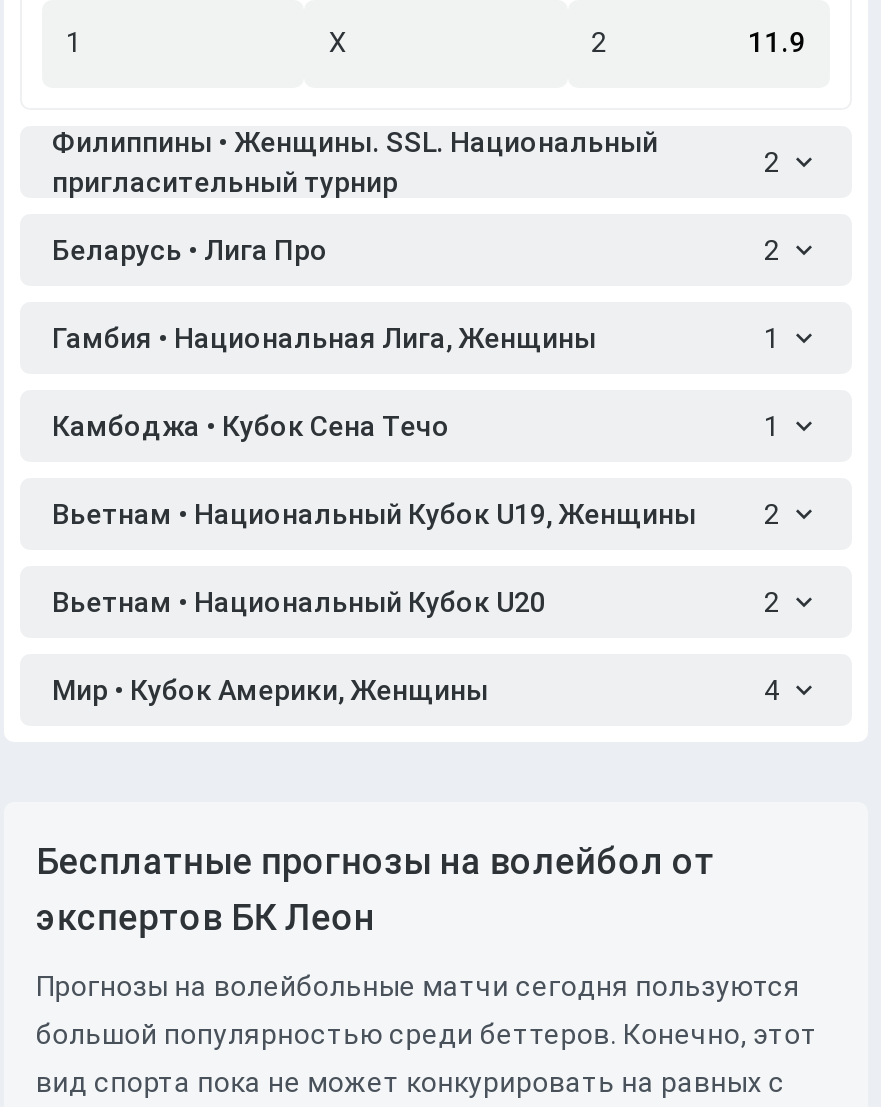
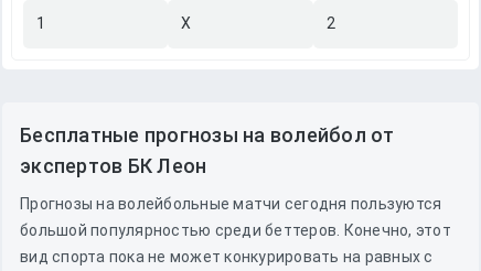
[52,26,806,198] 11.9 | Филиппины • Женщины. SSL. Национальный | пригласительный турнир -> none
[52,146,780,706] 2 | Беларусь • Лига Про | 2 | Гамбия • Национальная Лига, Женщины | 1 | Камбоджа • Кубок Сена Течо | 1 | Вьетнам • Национальный Кубок U19, Женщины | 2 | Вьетнам • Национальный Кубок U20 | 2 | Мир • Кубок Америки, Женщины | 4 -> none

